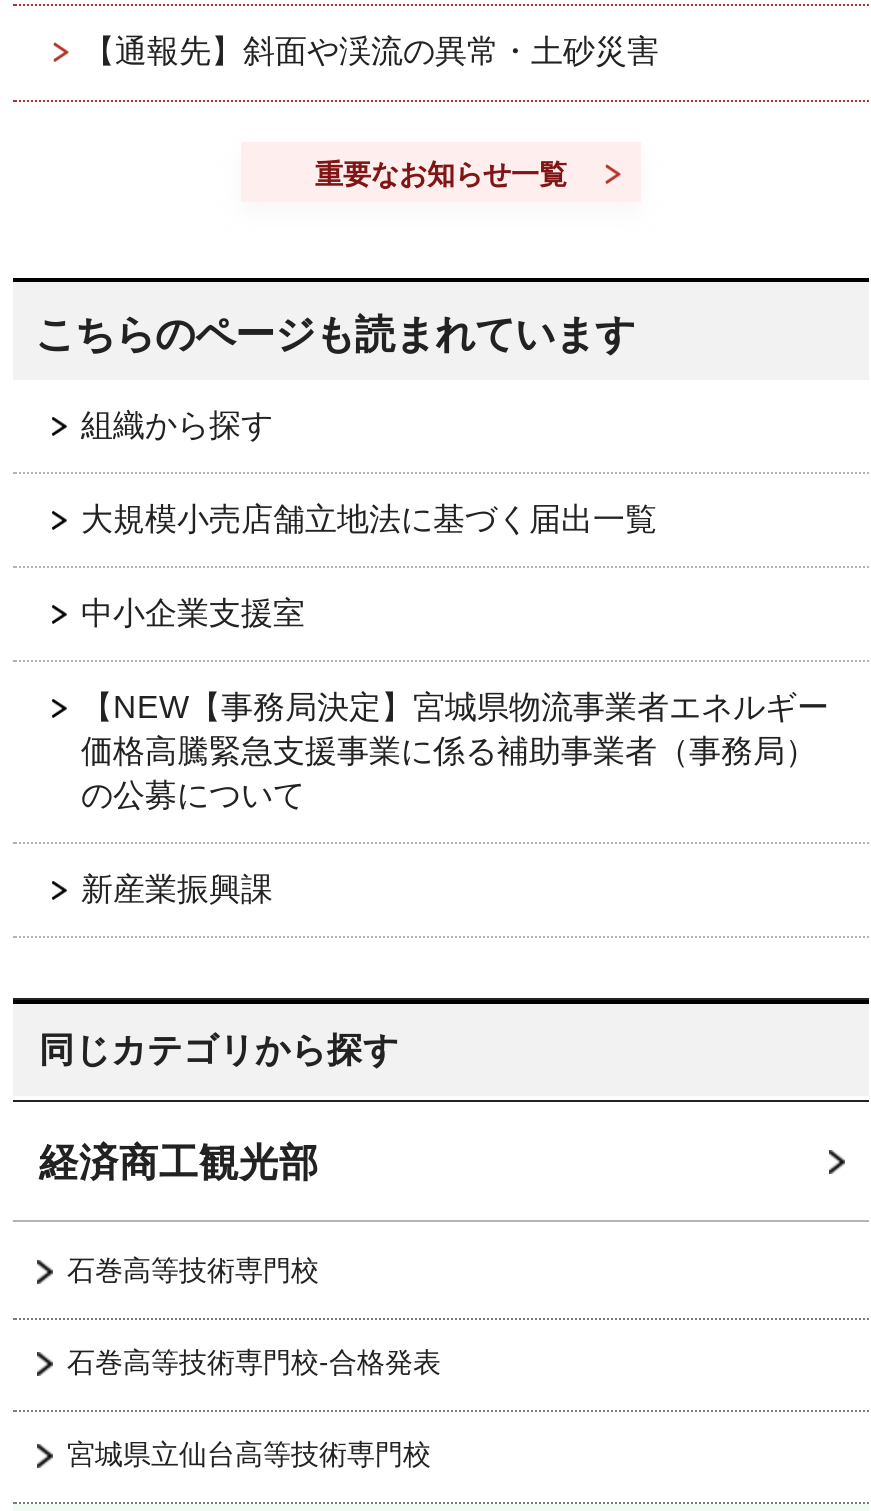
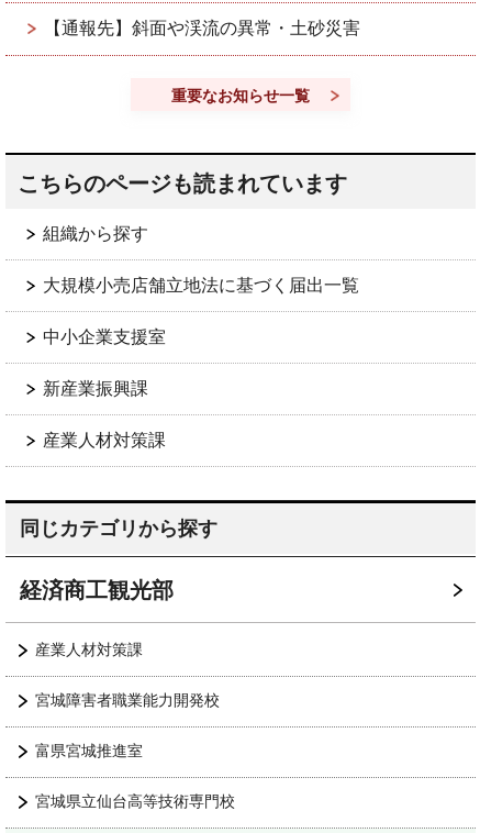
[81,690,829,812] 【NEW【事務局決定】宮城県物流事業者エネルギー | 価格高騰緊急支援事業に係る補助事業者（事務局） | の公募について -> none
moved [81,872,273,906] -> [43,379,148,398]: 新産業振興課
none -> [43,431,166,449] 産業人材対策課
moved [39,1030,399,1184] -> [20,517,217,602]: 同じカテゴリから探す | 経済商工観光部
[67,1254,441,1378] 石巻高等技術専門校 | 石巻高等技術専門校-合格発表 -> [35,640,220,759] 産業人材対策課 | 宮城障害者職業能力開発校 | 富県宮城推進室

